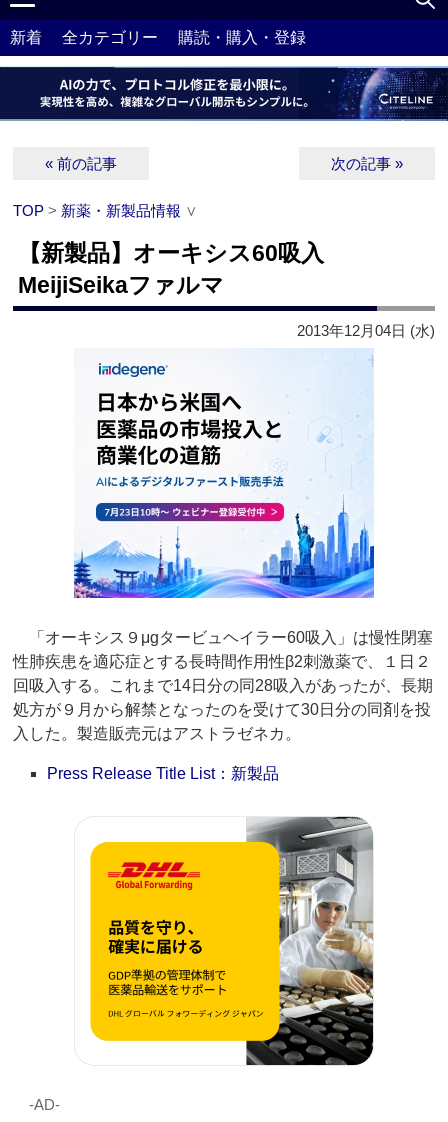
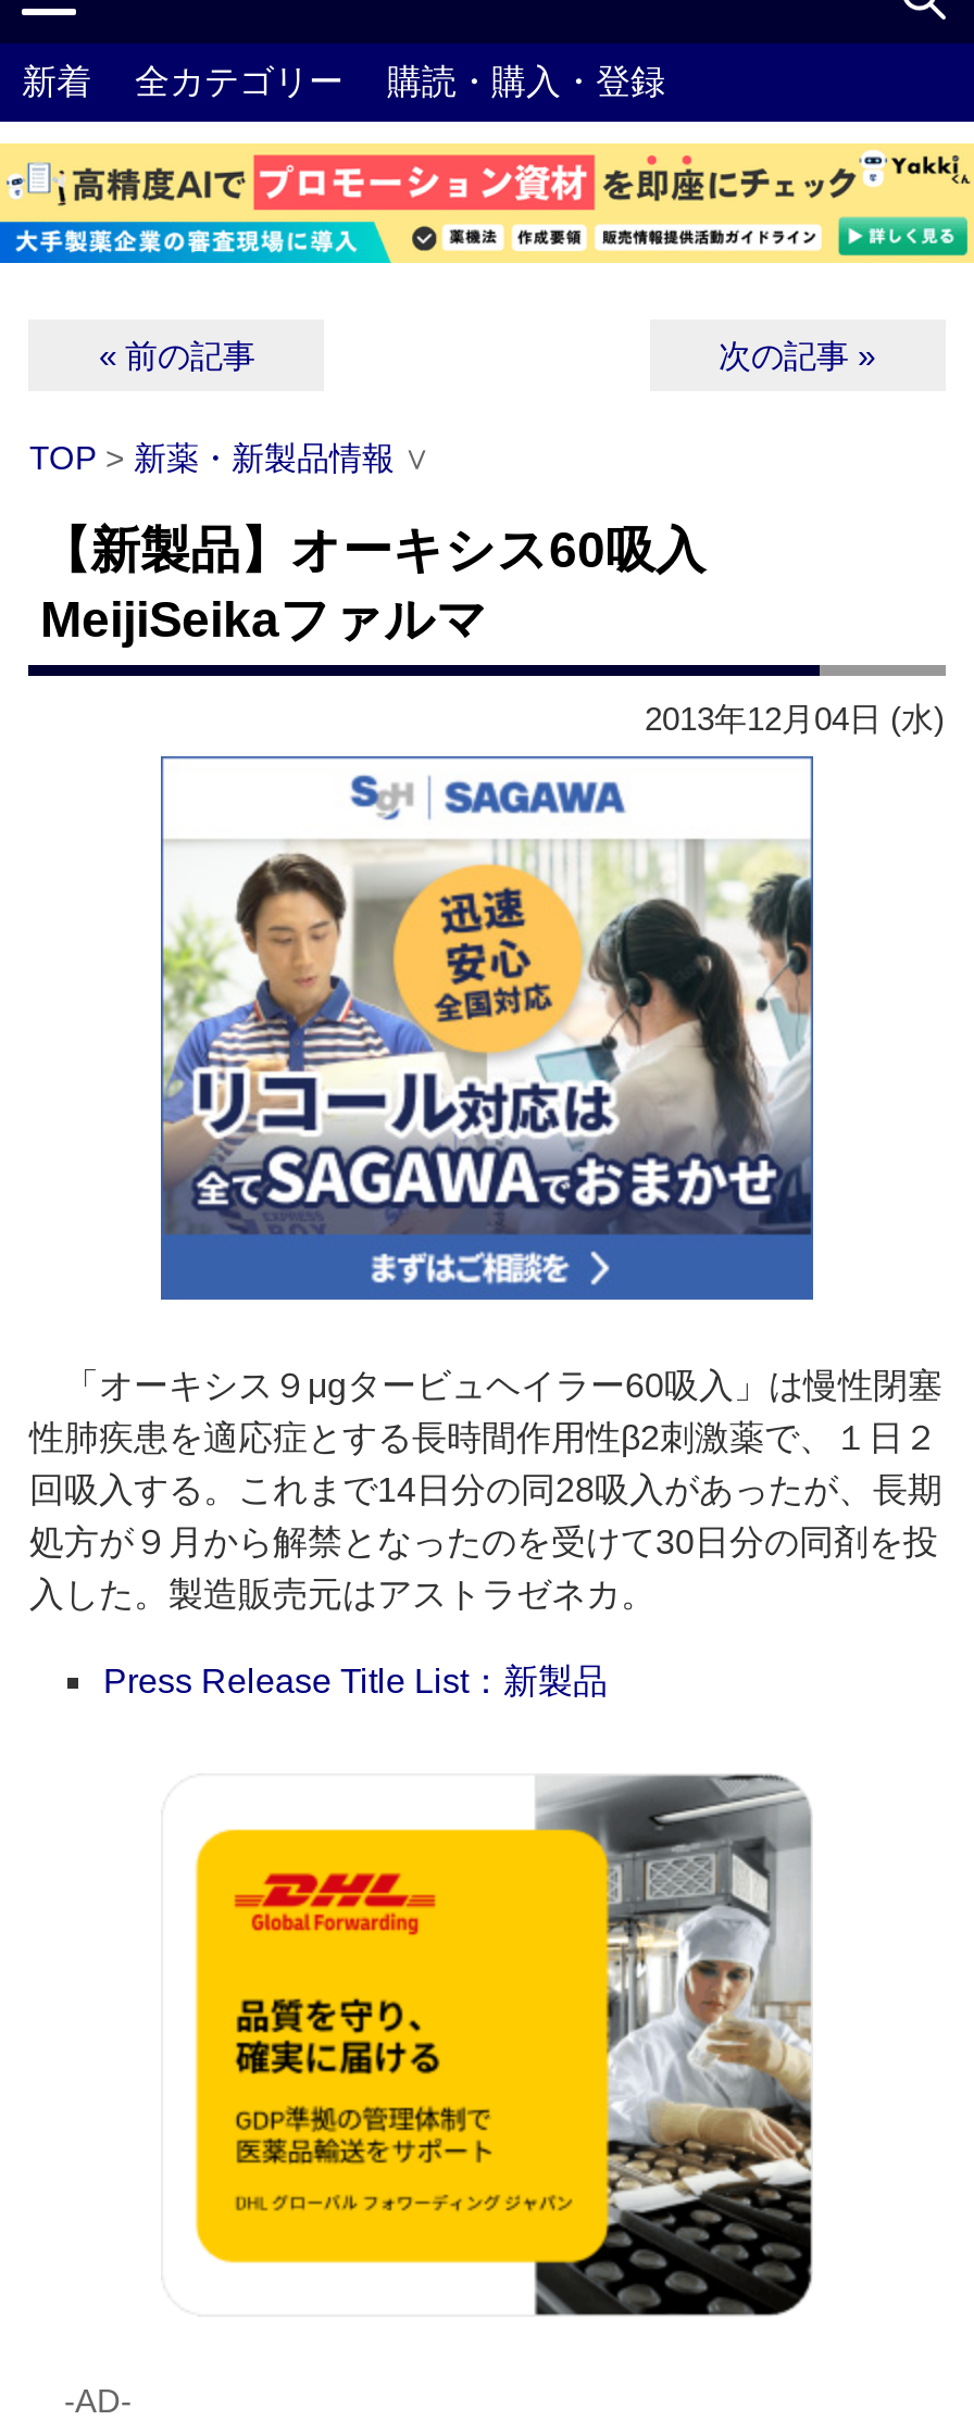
[3,65,445,122] [image] -> [7,141,967,265] [image]
[73,348,374,599] [image] -> [159,754,815,1302] [image]

